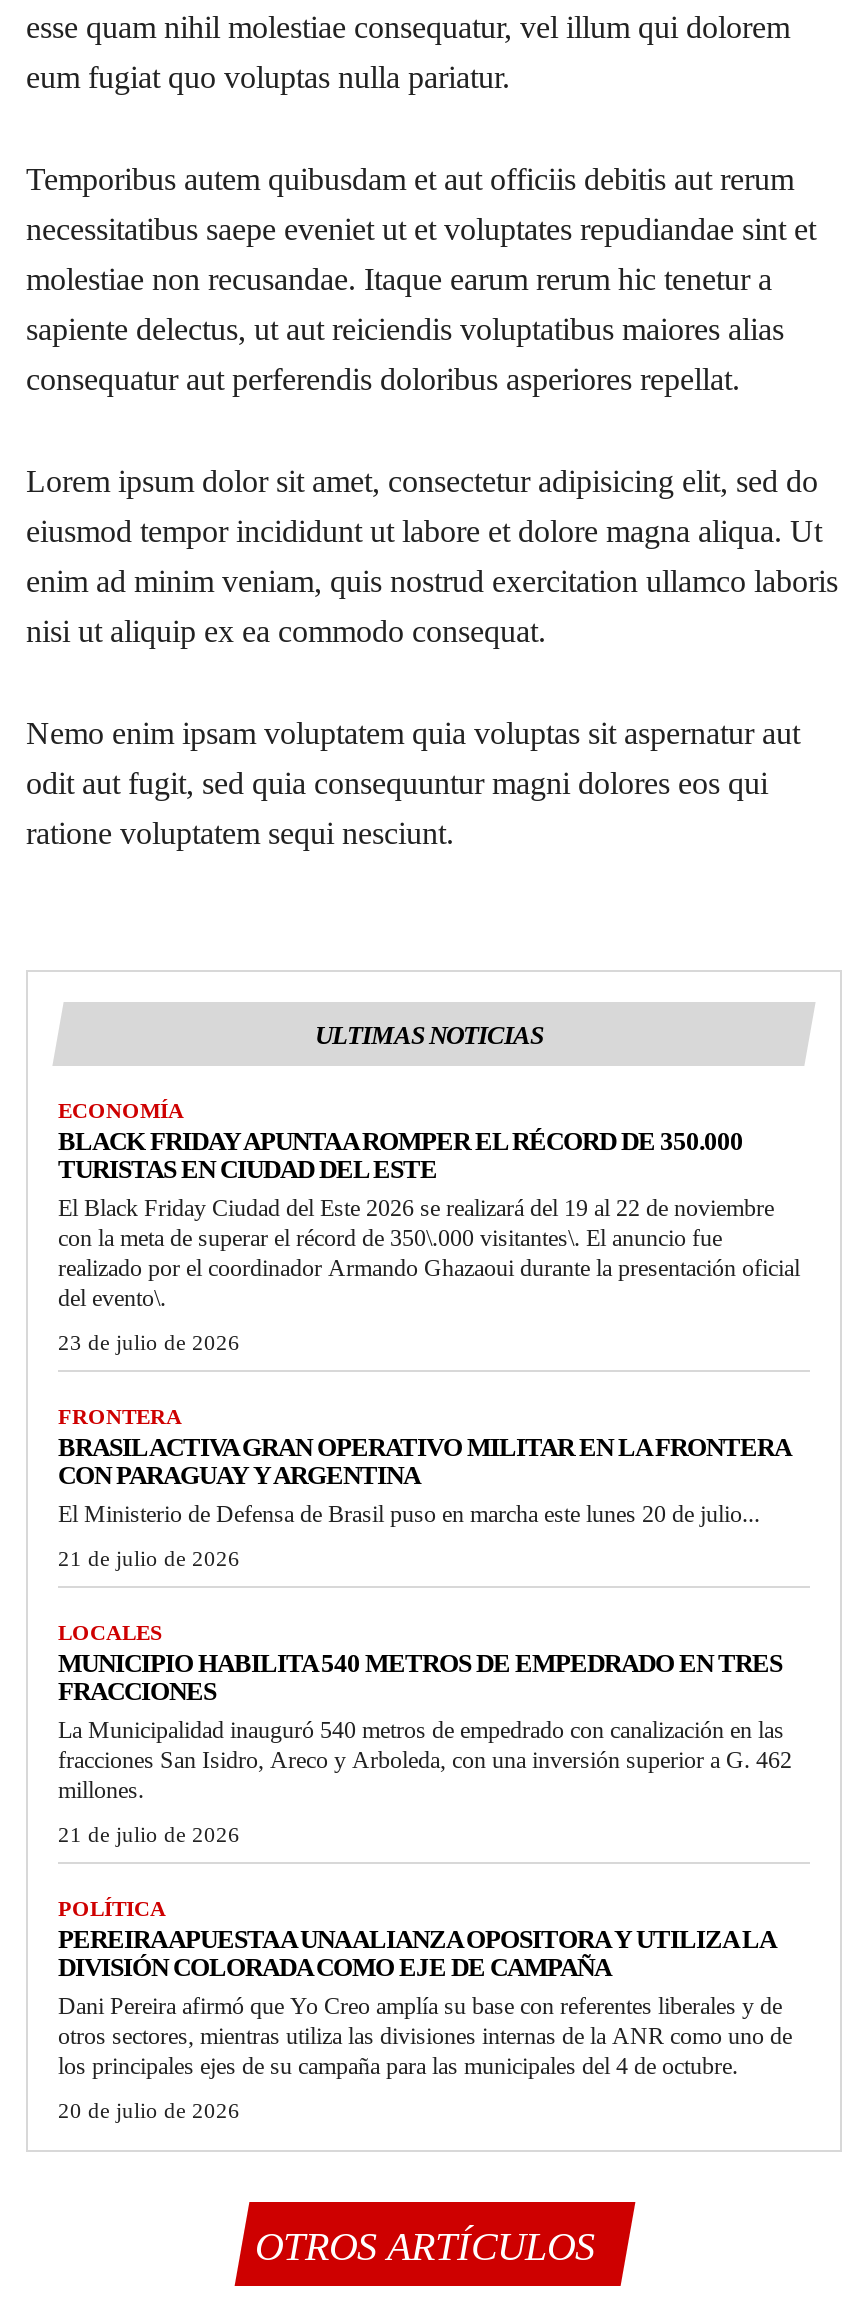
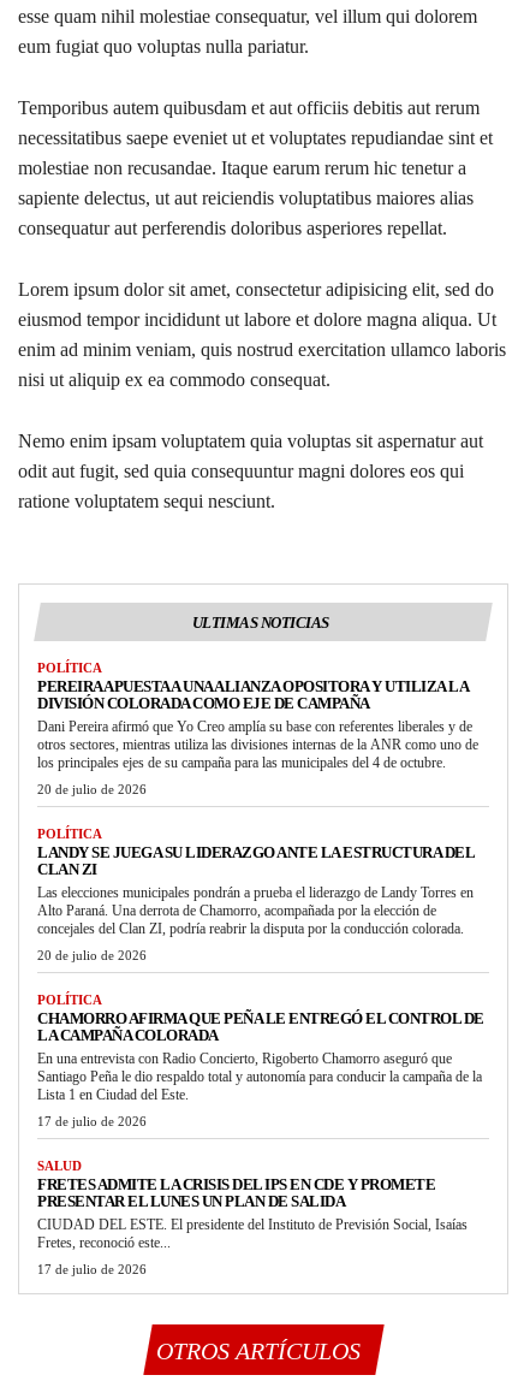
[58,1099,800,1847] ECONOMÍA | BLACK FRIDAY APUNTA A ROMPER EL RÉCORD DE 350.000 | TURISTAS EN CIUDAD DEL ESTE | El Black Friday Ciudad del Este 2026 se realizará del 19 al 22 de noviembre | con la meta de superar el récord de 350\.000 visitantes\. El anuncio fue | realizado por el coordinador Armando Ghazaoui durante la presentación oficial | del evento\. | 23 de julio de 2026 | FRONTERA | BRASIL ACTIVA GRAN OPERATIVO MILITAR EN LA FRONTERA | CON PARAGUAY Y ARGENTINA | El Ministerio de Defensa de Brasil puso en marcha este lunes 20 de julio... | 21 de julio de 2026 | LOCALES | MUNICIPIO HABILITA 540 METROS DE EMPEDRADO EN TRES | FRACCIONES | La Municipalidad inauguró 540 metros de empedrado con canalización en las | fracciones San Isidro, Areco y Arboleda, con una inversión superior a G. 462 | millones. | 21 de julio de 2026 -> none
moved [58,1897,792,2123] -> [37,661,478,797]: POLÍTICA | PEREIRA APUESTA A UNA ALIANZA OPOSITORA Y UTILIZA LA | DIVISIÓN COLORADA COMO EJE DE CAMPAÑA | Dani Pereira afirmó que Yo Creo amplía su base con referentes liberales y de | otros sectores, mientras utiliza las divisiones internas de la ANR como uno de | los principales ejes de su campaña para las municipales del 4 de octubre. | 20 de julio de 2026
none -> [37,827,484,1277] POLÍTICA | LANDY SE JUEGA SU LIDERAZGO ANTE LA ESTRUCTURA DEL | CLAN ZI | Las elecciones municipales pondrán a prueba el liderazgo de Landy Torres en | Alto Paraná. Una derrota de Chamorro, acompañada por la elección de | concejales del Clan ZI, podría reabrir la disputa por la conducción colorada. | 20 de julio de 2026 | POLÍTICA | CHAMORRO AFIRMA QUE PEÑA LE ENTREGÓ EL CONTROL DE | LA CAMPAÑA COLORADA | En una entrevista con Radio Concierto, Rigoberto Chamorro aseguró que | Santiago Peña le dio respaldo total y autonomía para conducir la campaña de la | Lista 1 en Ciudad del Este. | 17 de julio de 2026 | SALUD | FRETES ADMITE LA CRISIS DEL IPS EN CDE Y PROMETE | PRESENTAR EL LUNES UN PLAN DE SALIDA | CIUDAD DEL ESTE. El presidente del Instituto de Previsión Social, Isaías | Fretes, reconoció este... | 17 de julio de 2026

